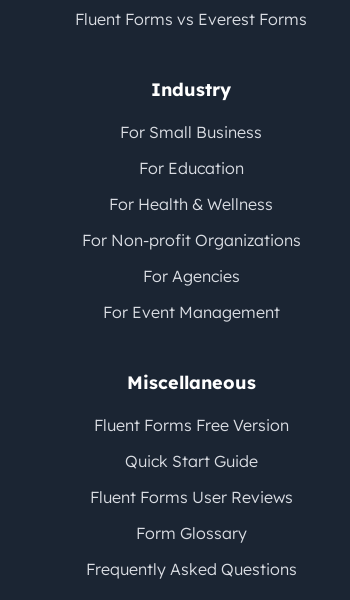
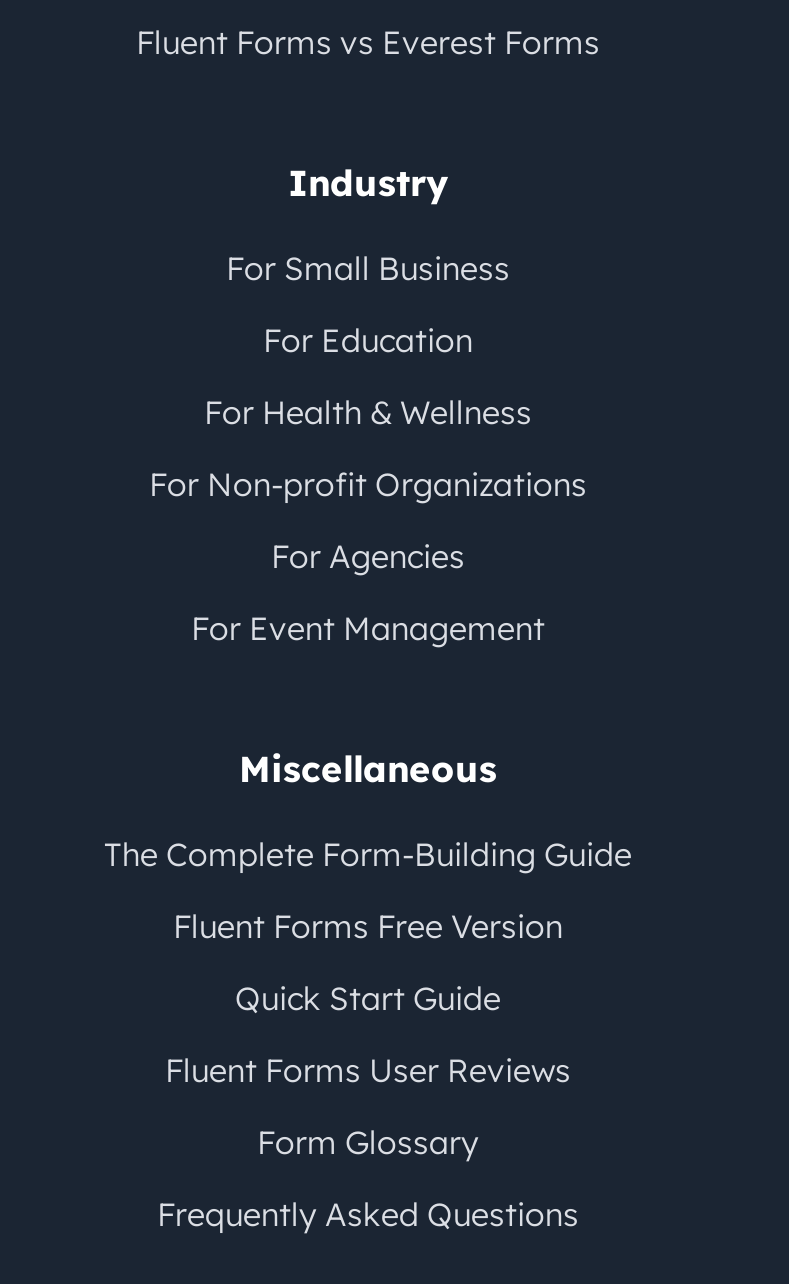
none -> [104,834,632,874] The Complete Form-Building Guide

